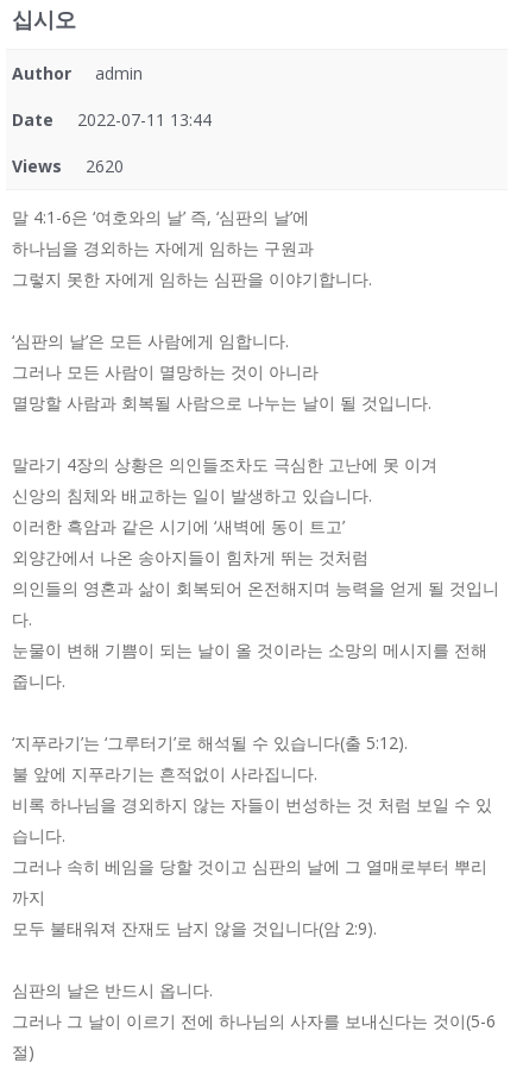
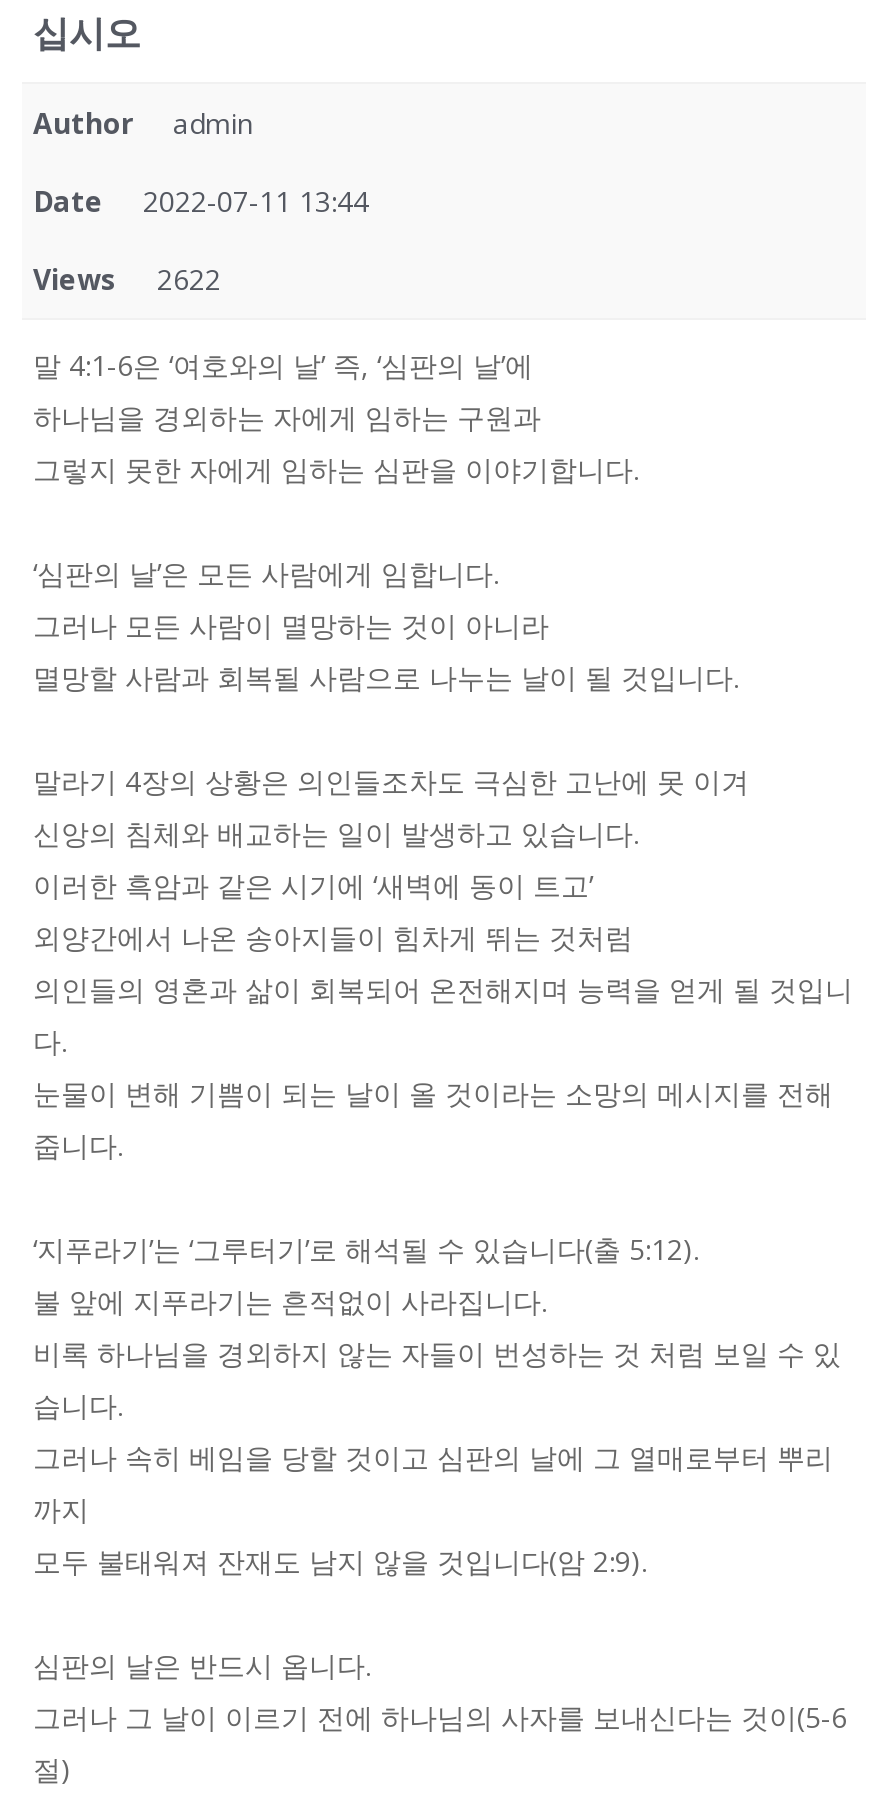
[12,155,124,177] Views 2620 -> [33,260,221,298] Views 2622

